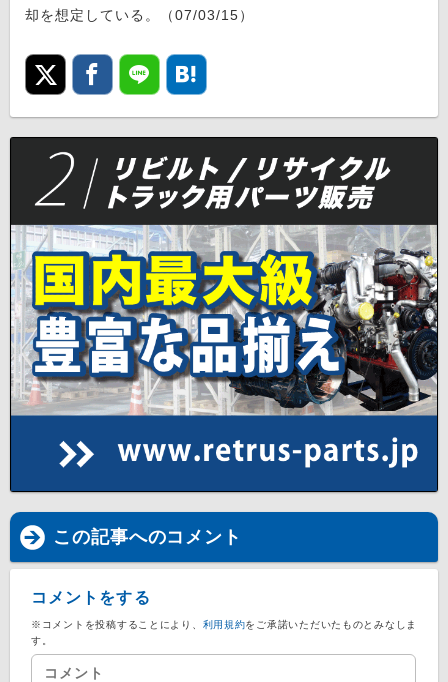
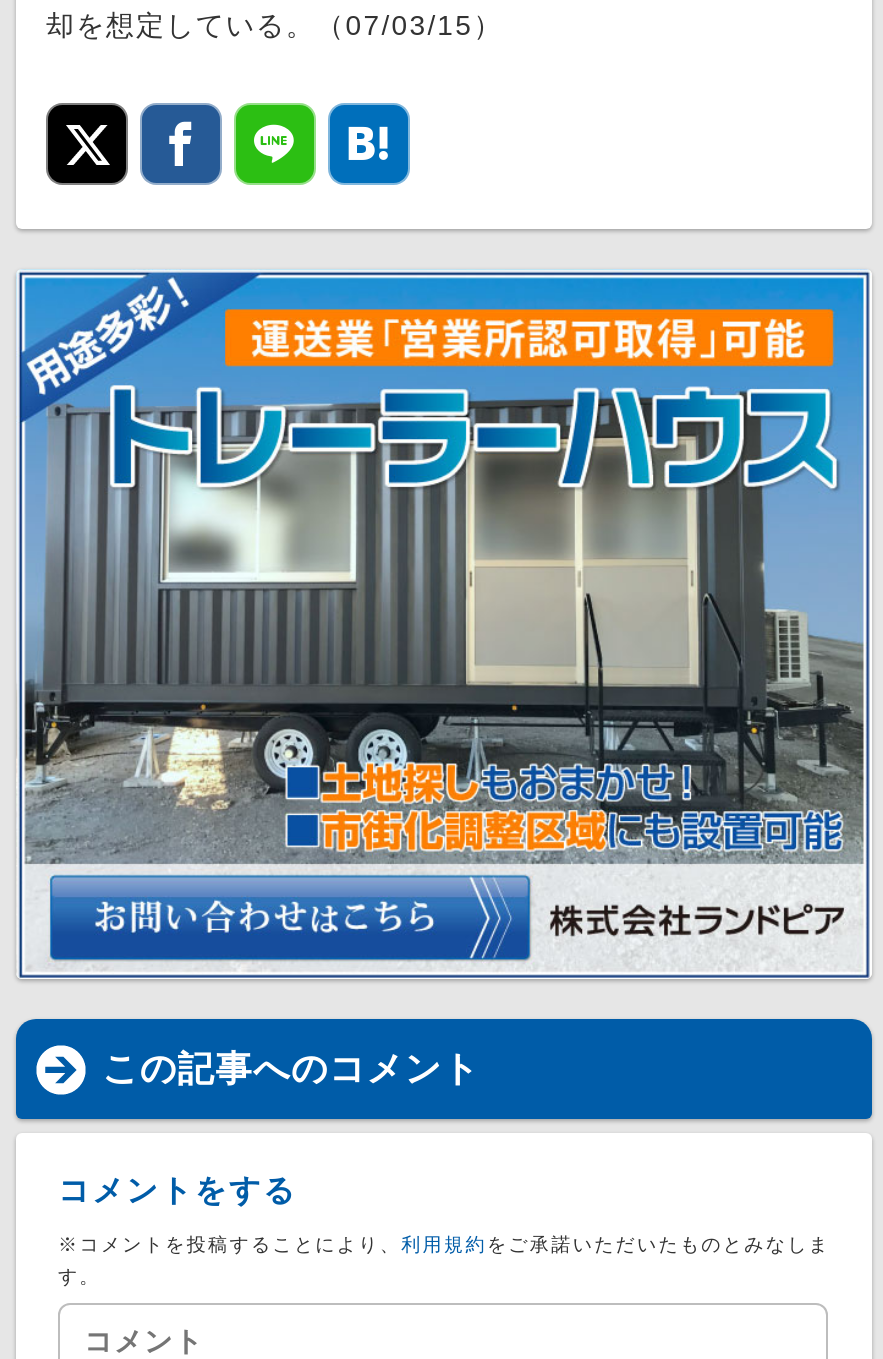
[9,136,439,493] [image] -> [16,269,872,979] [image]

